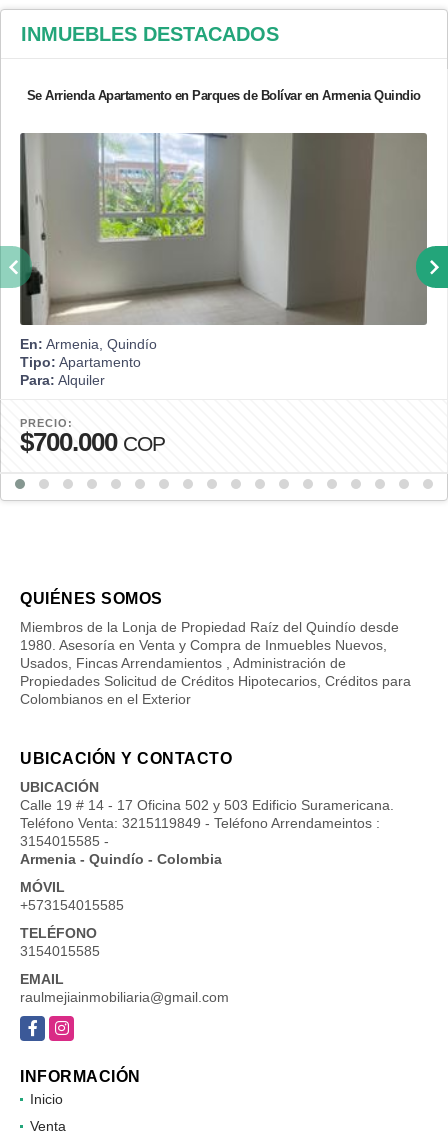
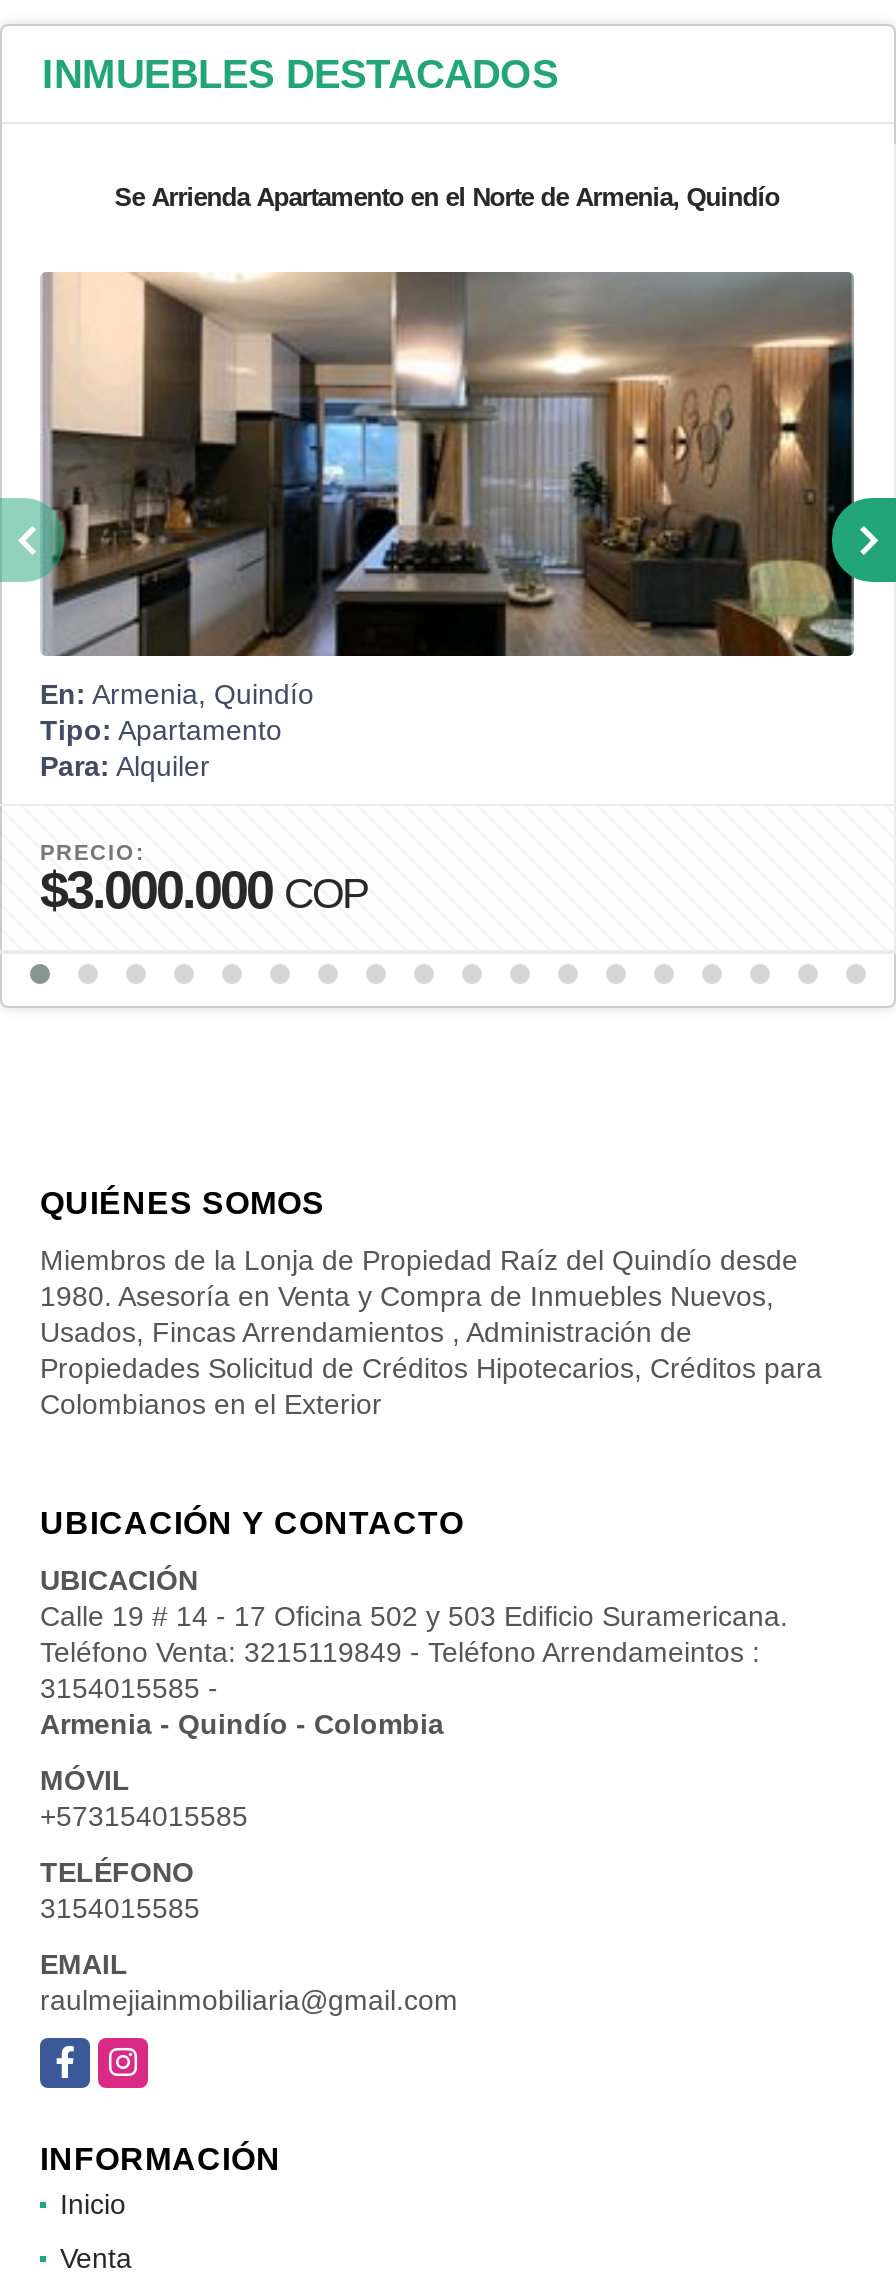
[26,88,420,103] Se Arrienda Apartamento en Parques de Bolívar en Armenia Quindio -> [114,182,780,212] Se Arrienda Apartamento en el Norte de Armenia, Quindío
[20,132,427,326] [image] -> [42,270,852,658] [image]
[20,427,165,457] $700.000 COP -> [40,860,368,920] $3.000.000 COP

